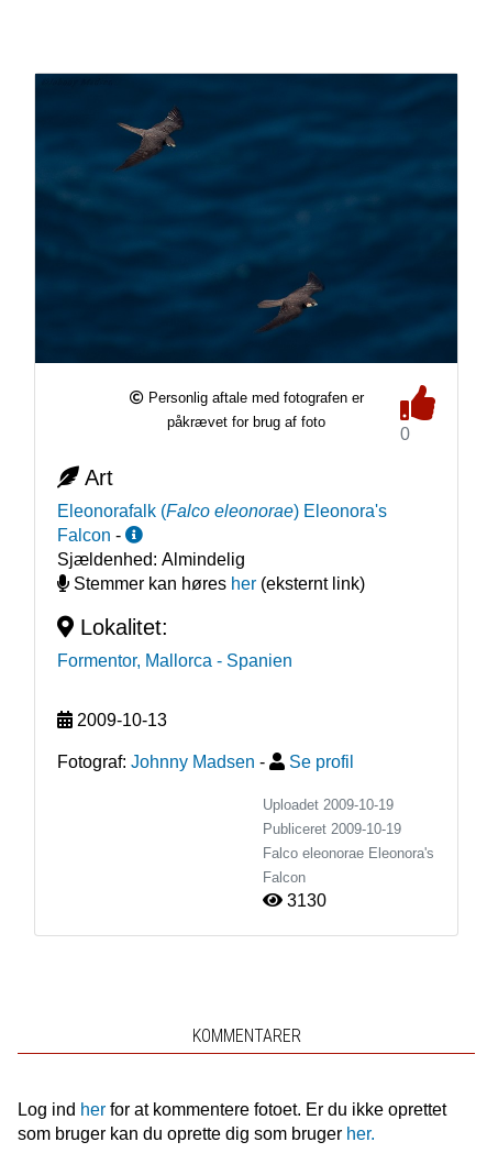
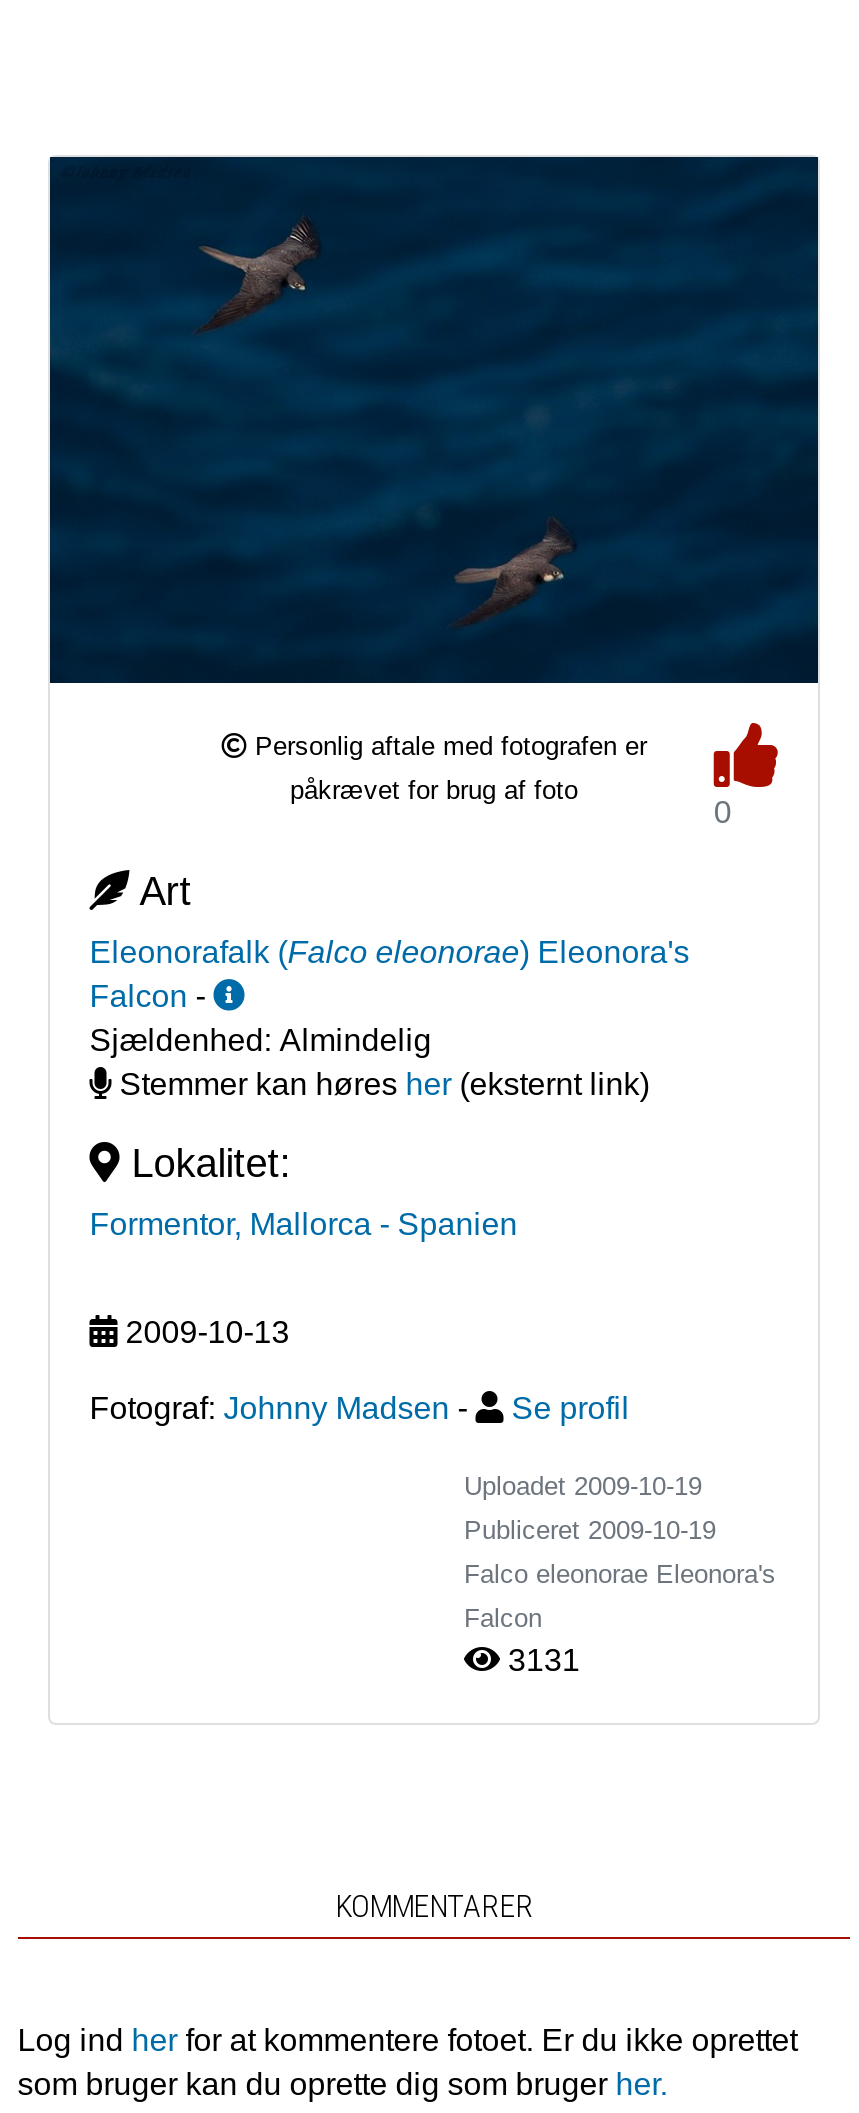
[283,891,326,910] 3130 -> [500,1643,580,1677] 3131

